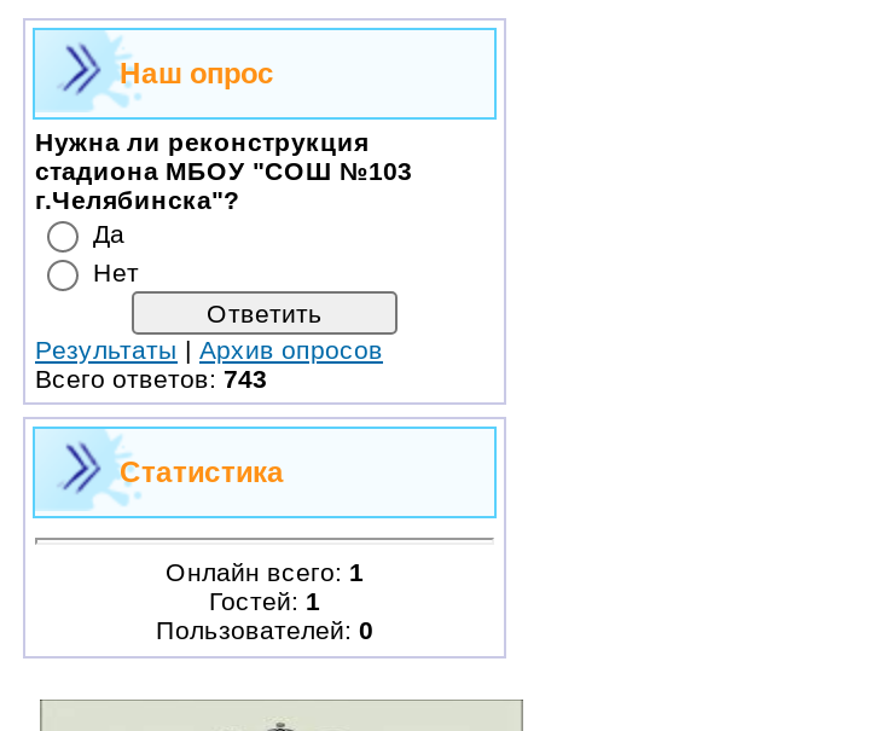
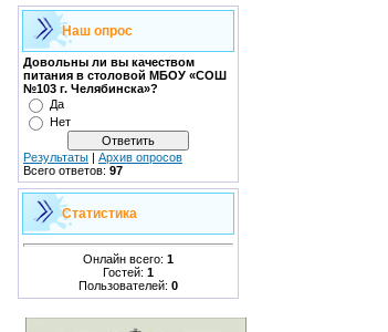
[35,126,412,213] Нужна ли реконструкция | стадиона МБОУ "СОШ №103 | г.Челябинска"? -> [23,55,227,95] Довольны ли вы качеством | питания в столовой МБОУ «СОШ | №103 г. Челябинска»?
[35,362,267,391] Всего ответов:743 -> [23,163,123,177] Всего ответов:97

